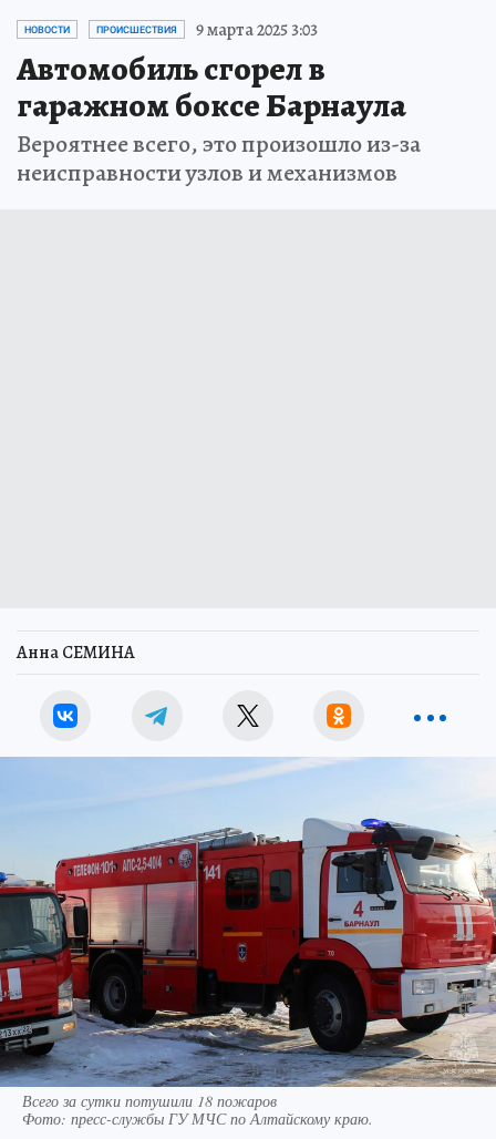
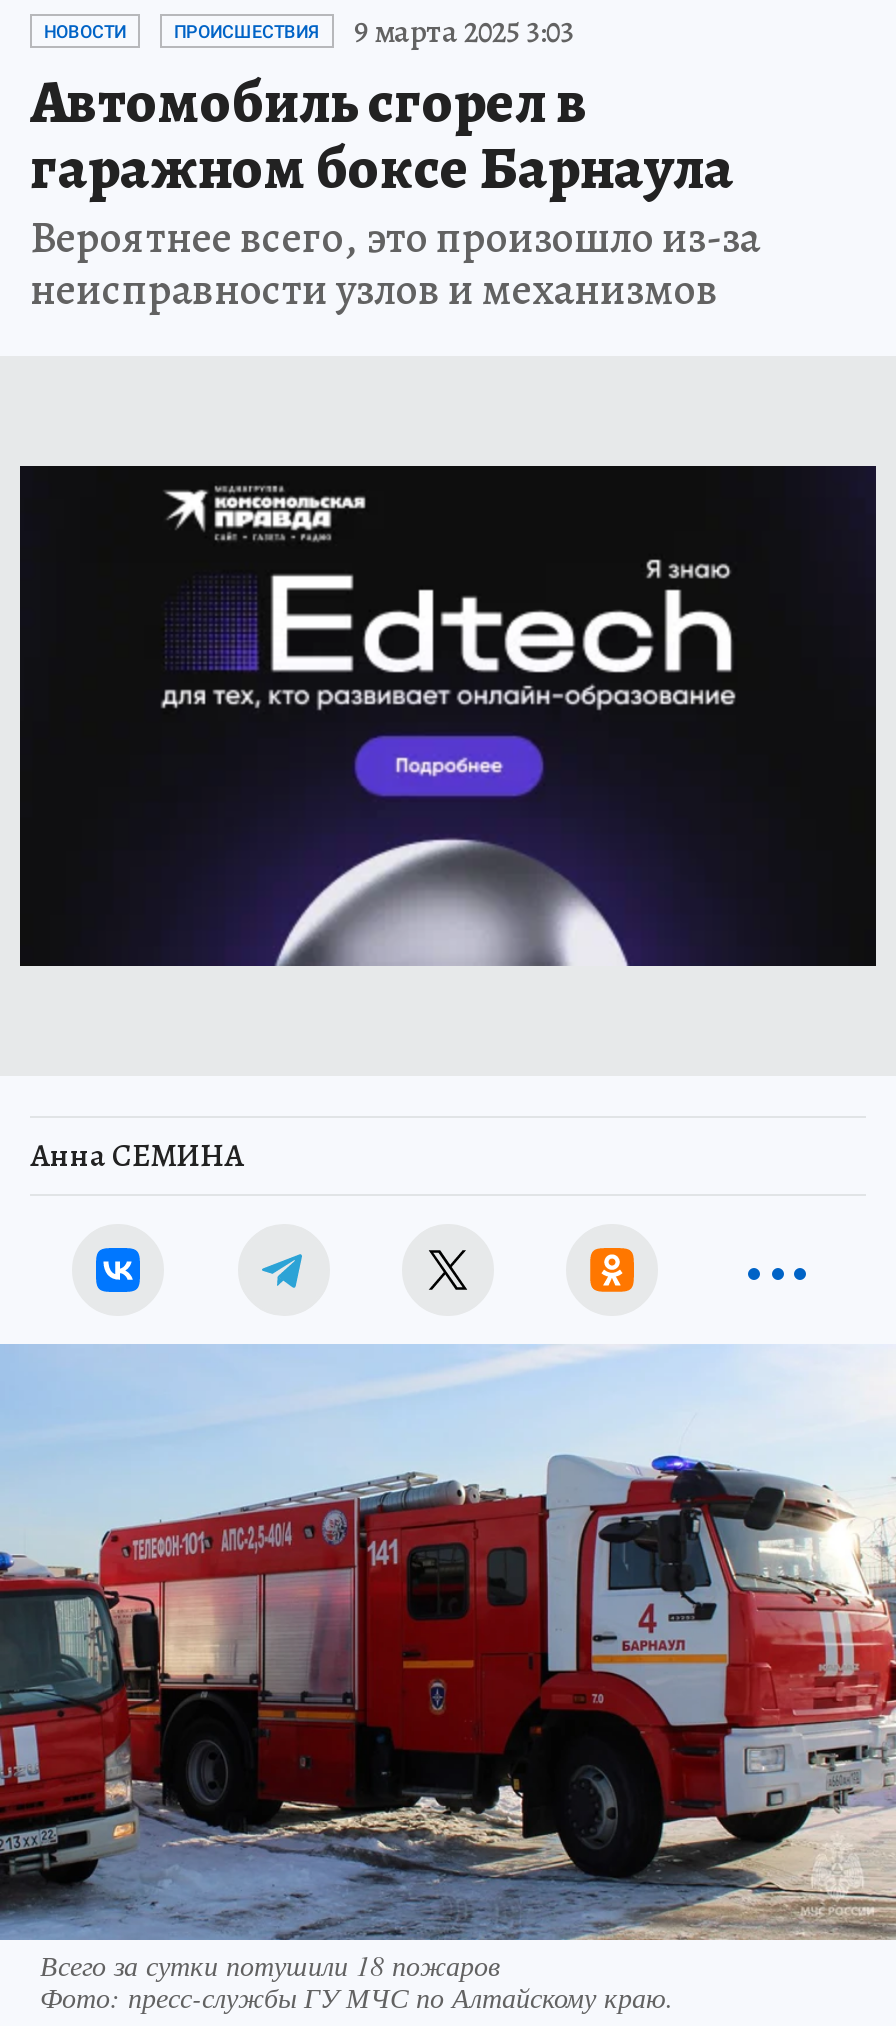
none -> [18,464,878,968] [image]

